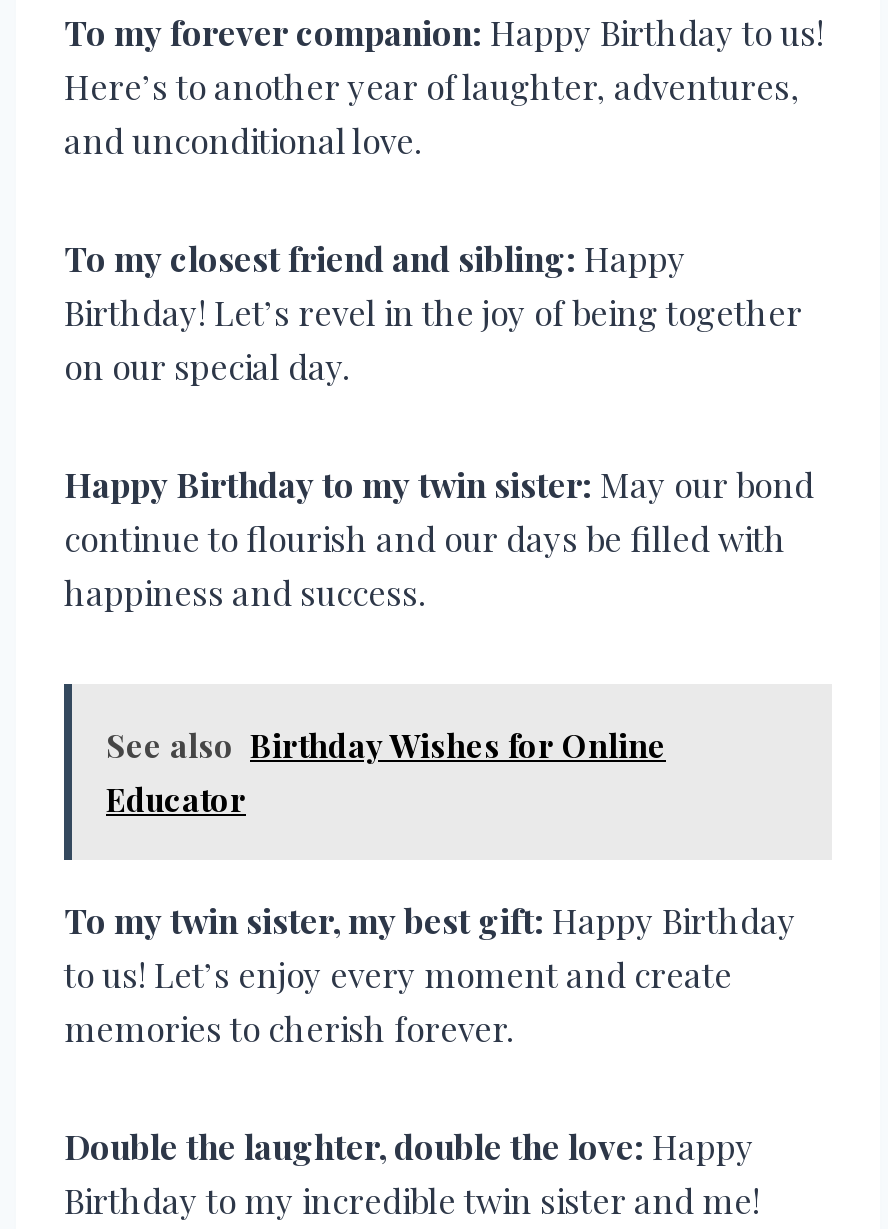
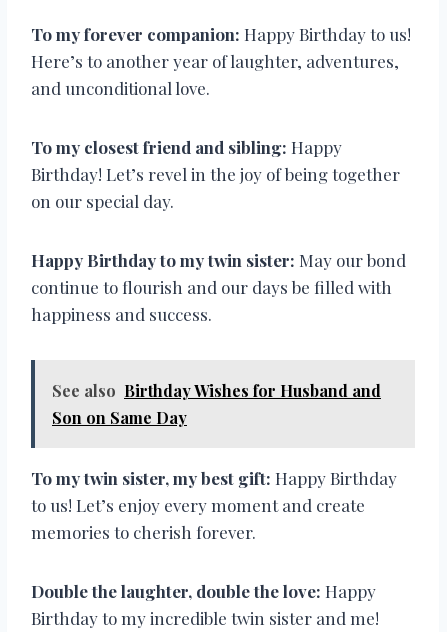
[106,725,666,821] See also Birthday Wishes for Online | Educator -> [52,380,381,428] See also Birthday Wishes for Husband and | Son on Same Day

